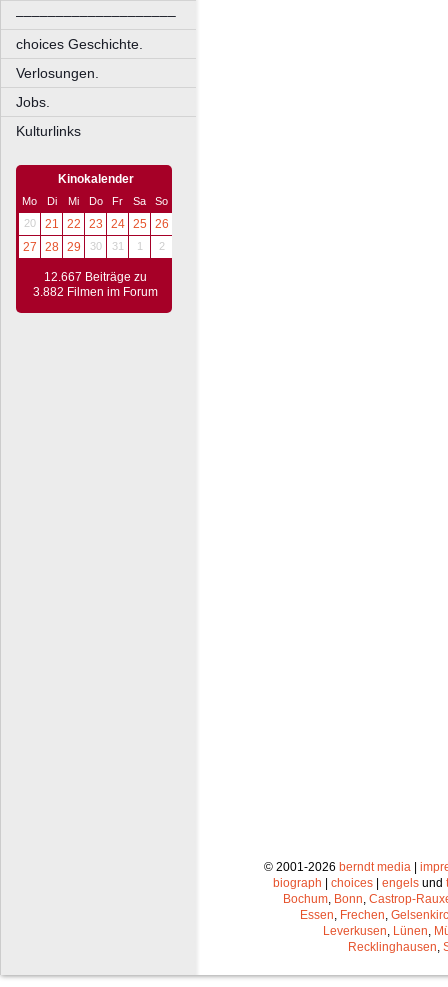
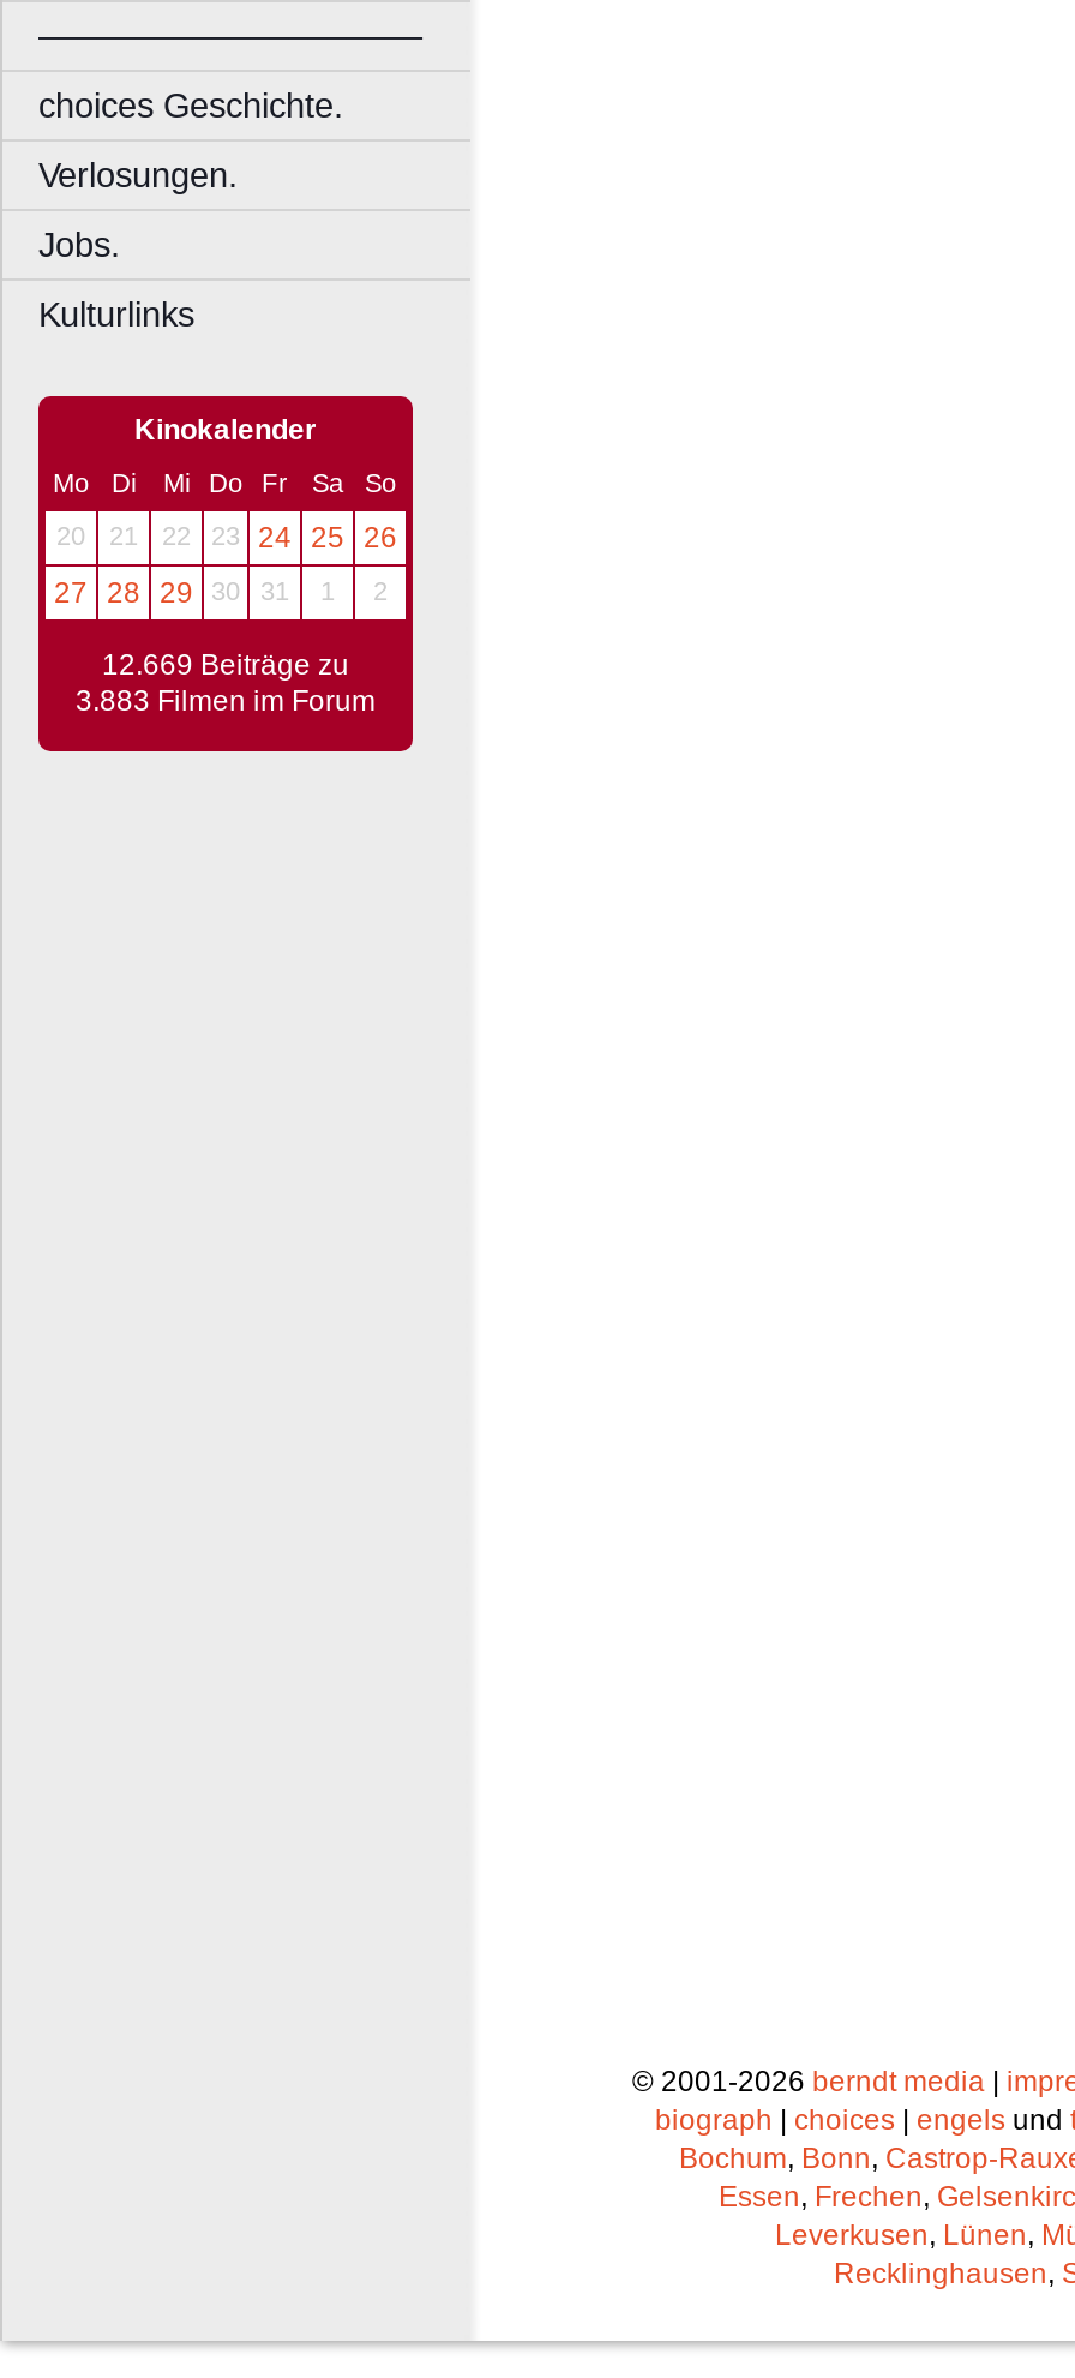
[44,270,147,284] 12.667 Beiträge zu -> [102,648,349,682] 12.669 Beiträge zu
[33,285,158,299] 3.882 Filmen im Forum -> [76,684,376,718] 3.883 Filmen im Forum

